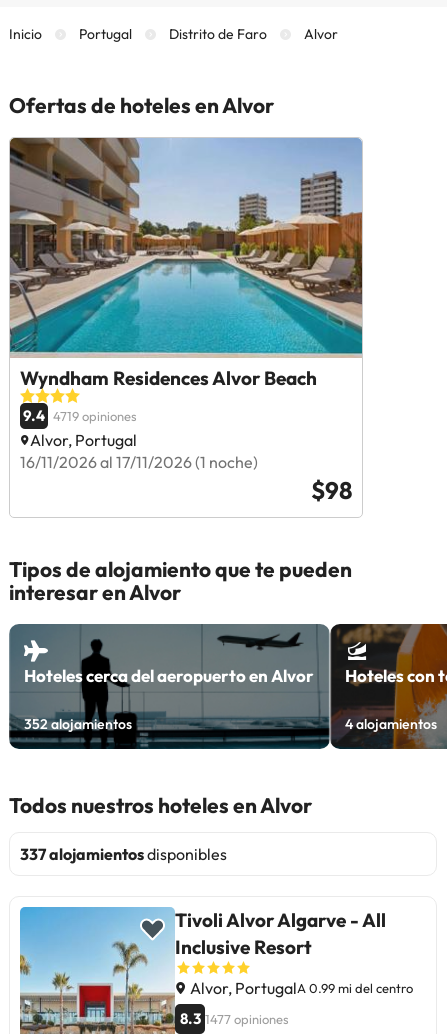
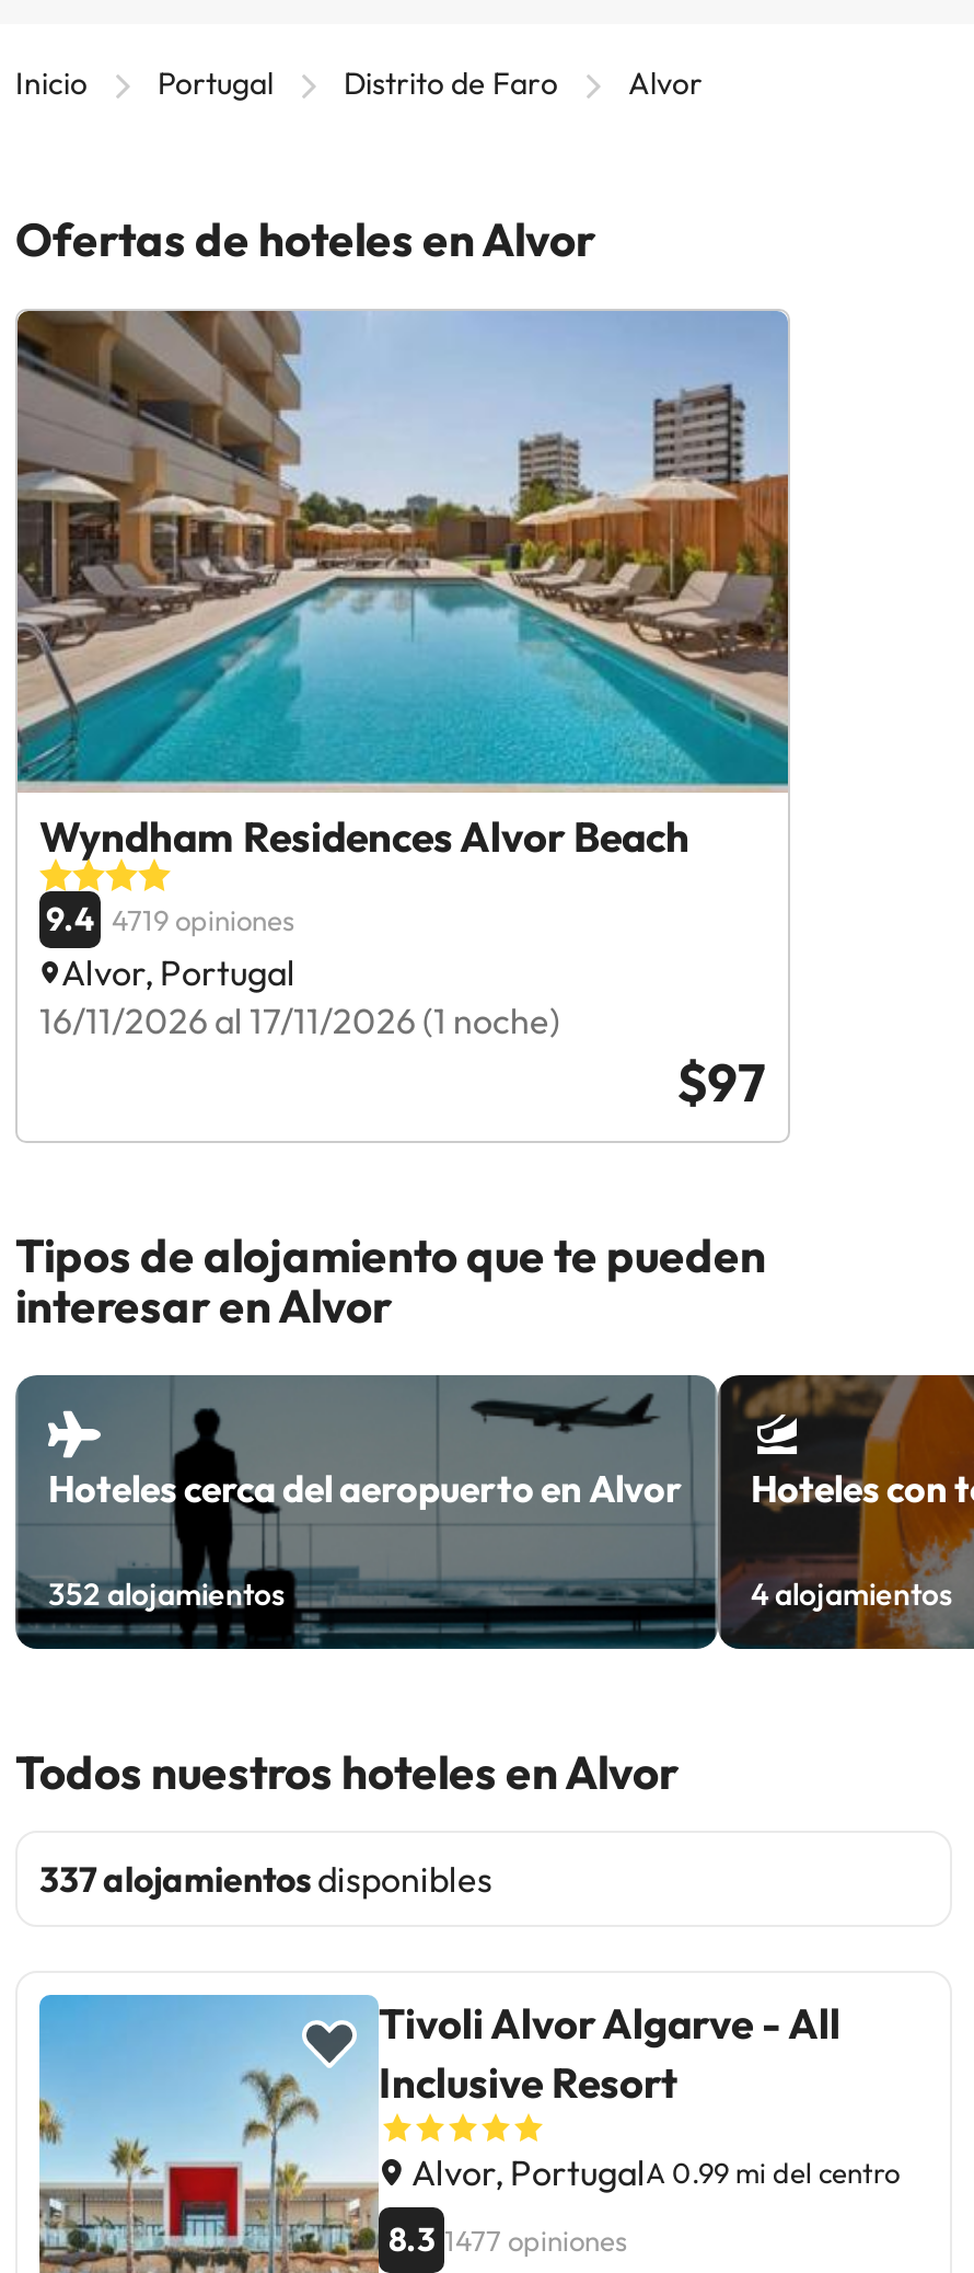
[311,475,352,505] $98 -> [677,1048,767,1114] $97

